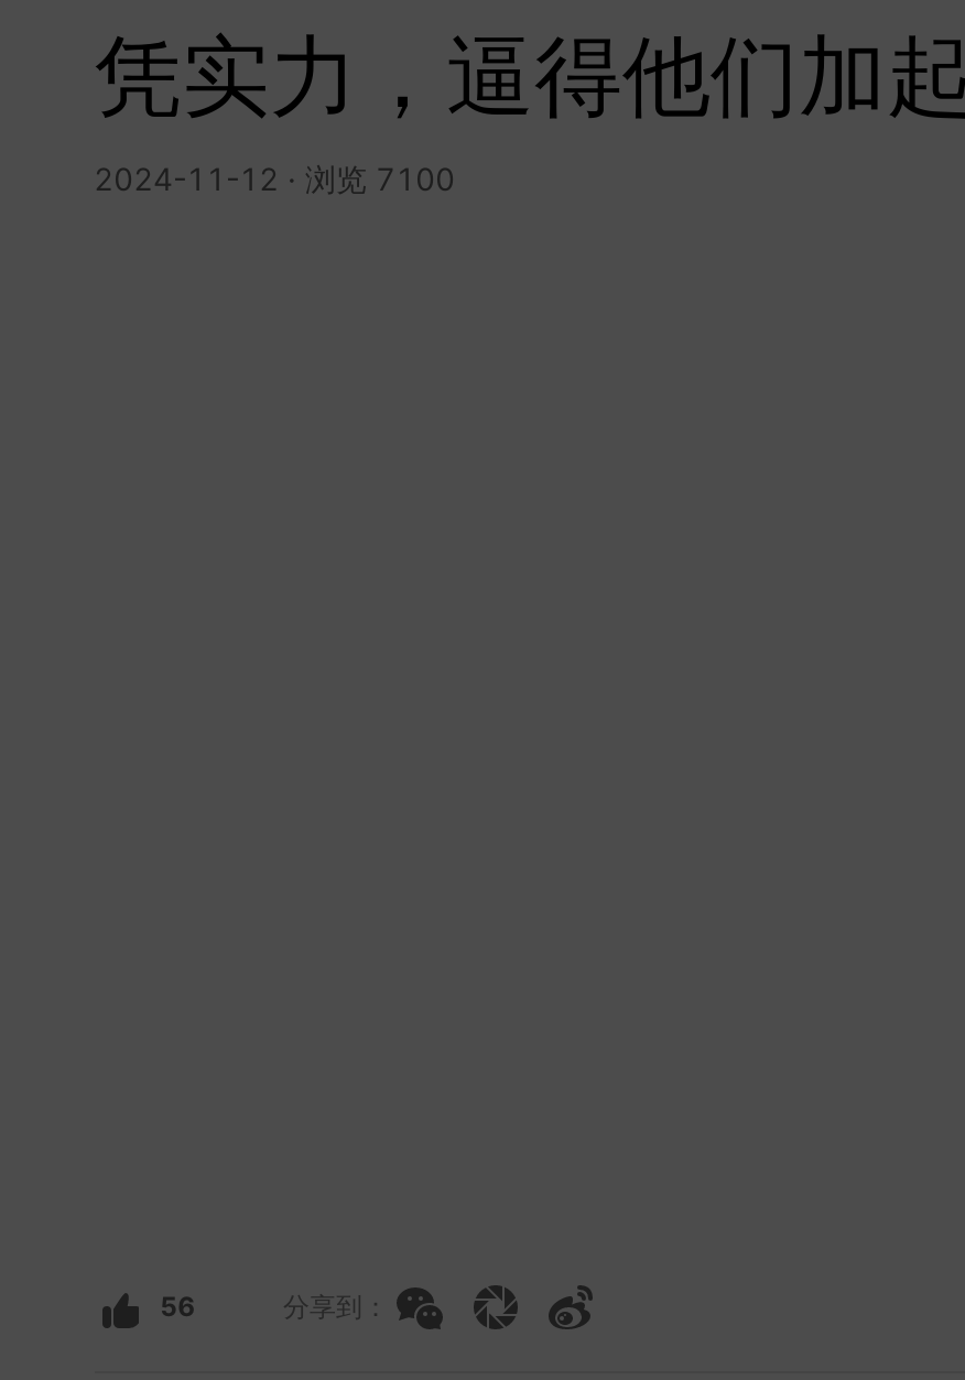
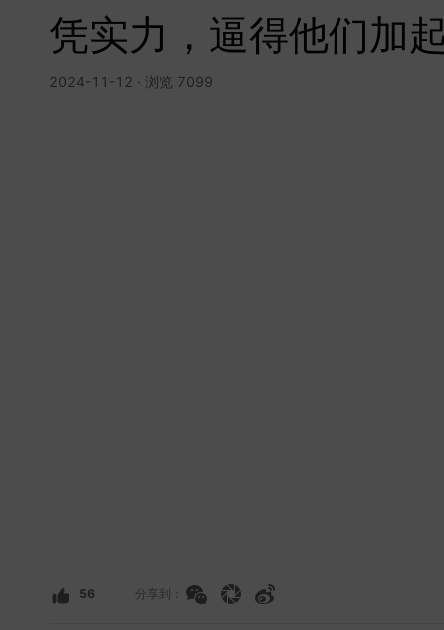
[94,160,455,197] 2024-11-12 · 浏览 7100 -> [48,73,212,90] 2024-11-12 · 浏览 7099

